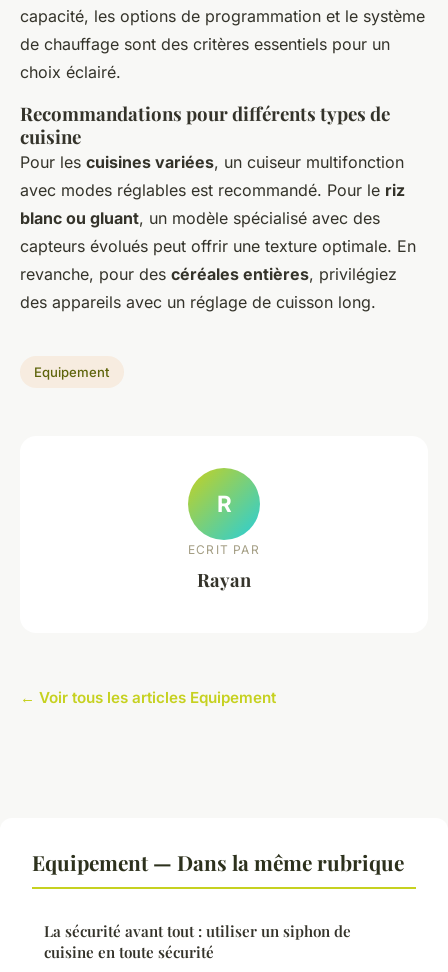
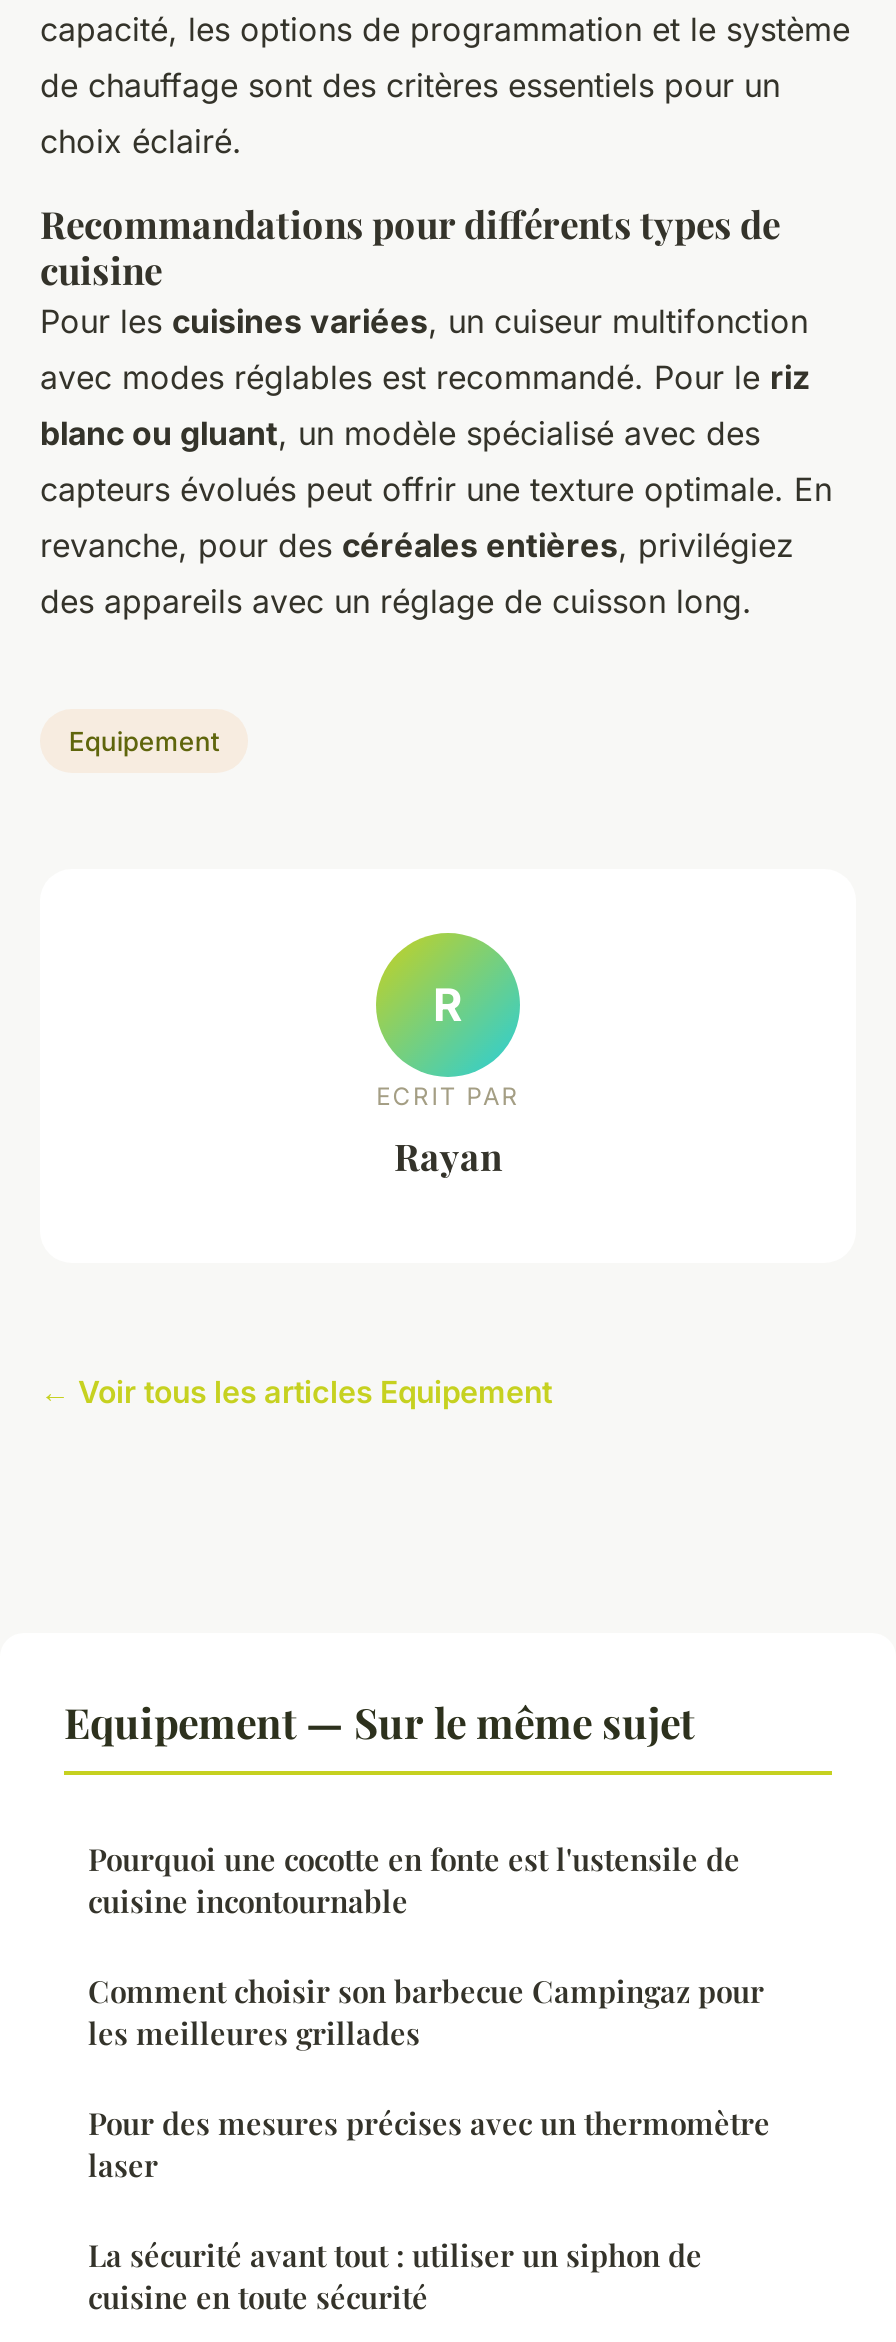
[32,848,404,876] Equipement — Dans la même rubrique -> [64,1693,770,2185] Equipement — Sur le même sujet | Pourquoi une cocotte en fonte est l'ustensile de | cuisine incontournable | Comment choisir son barbecue Campingaz pour | les meilleures grillades | Pour des mesures précises avec un thermomètre | laser

